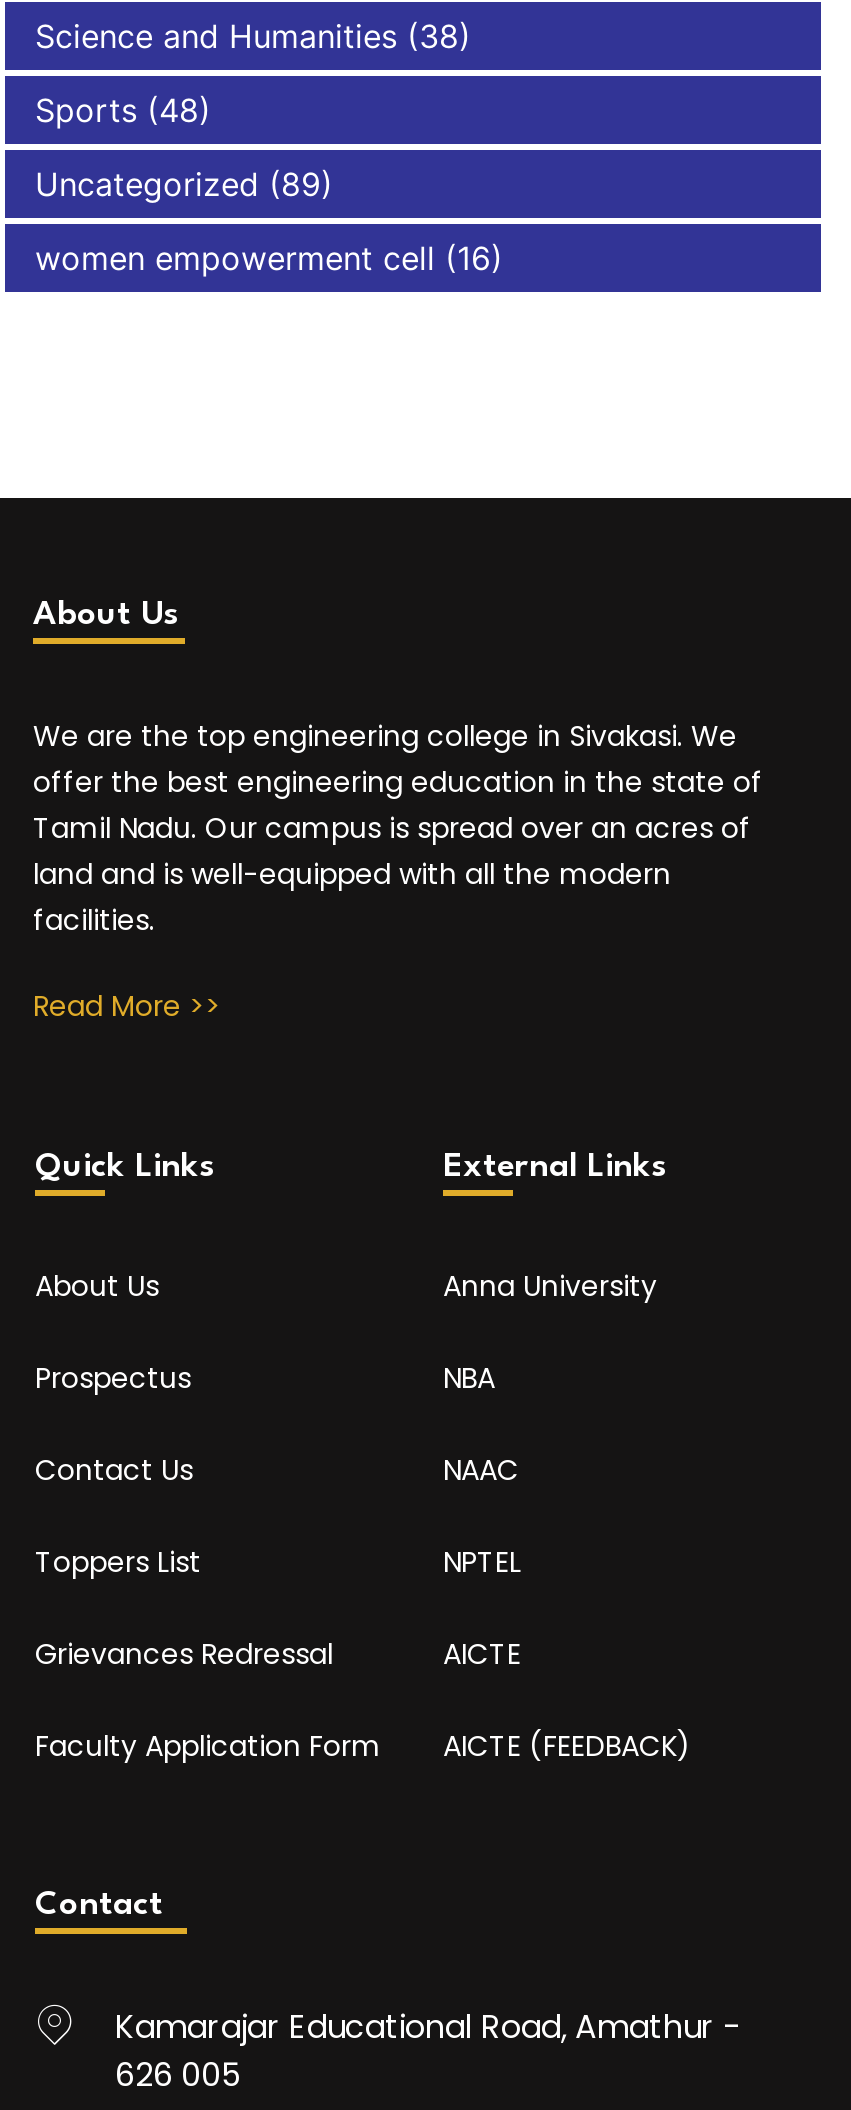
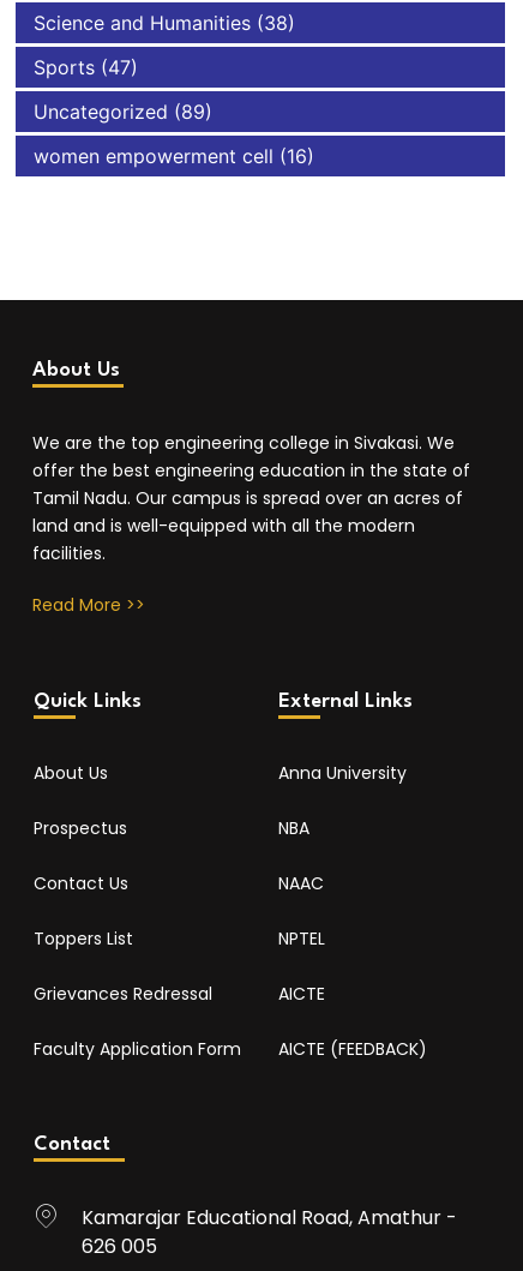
[35,91,211,131] Sports (48) -> [34,56,138,80] Sports (47)

